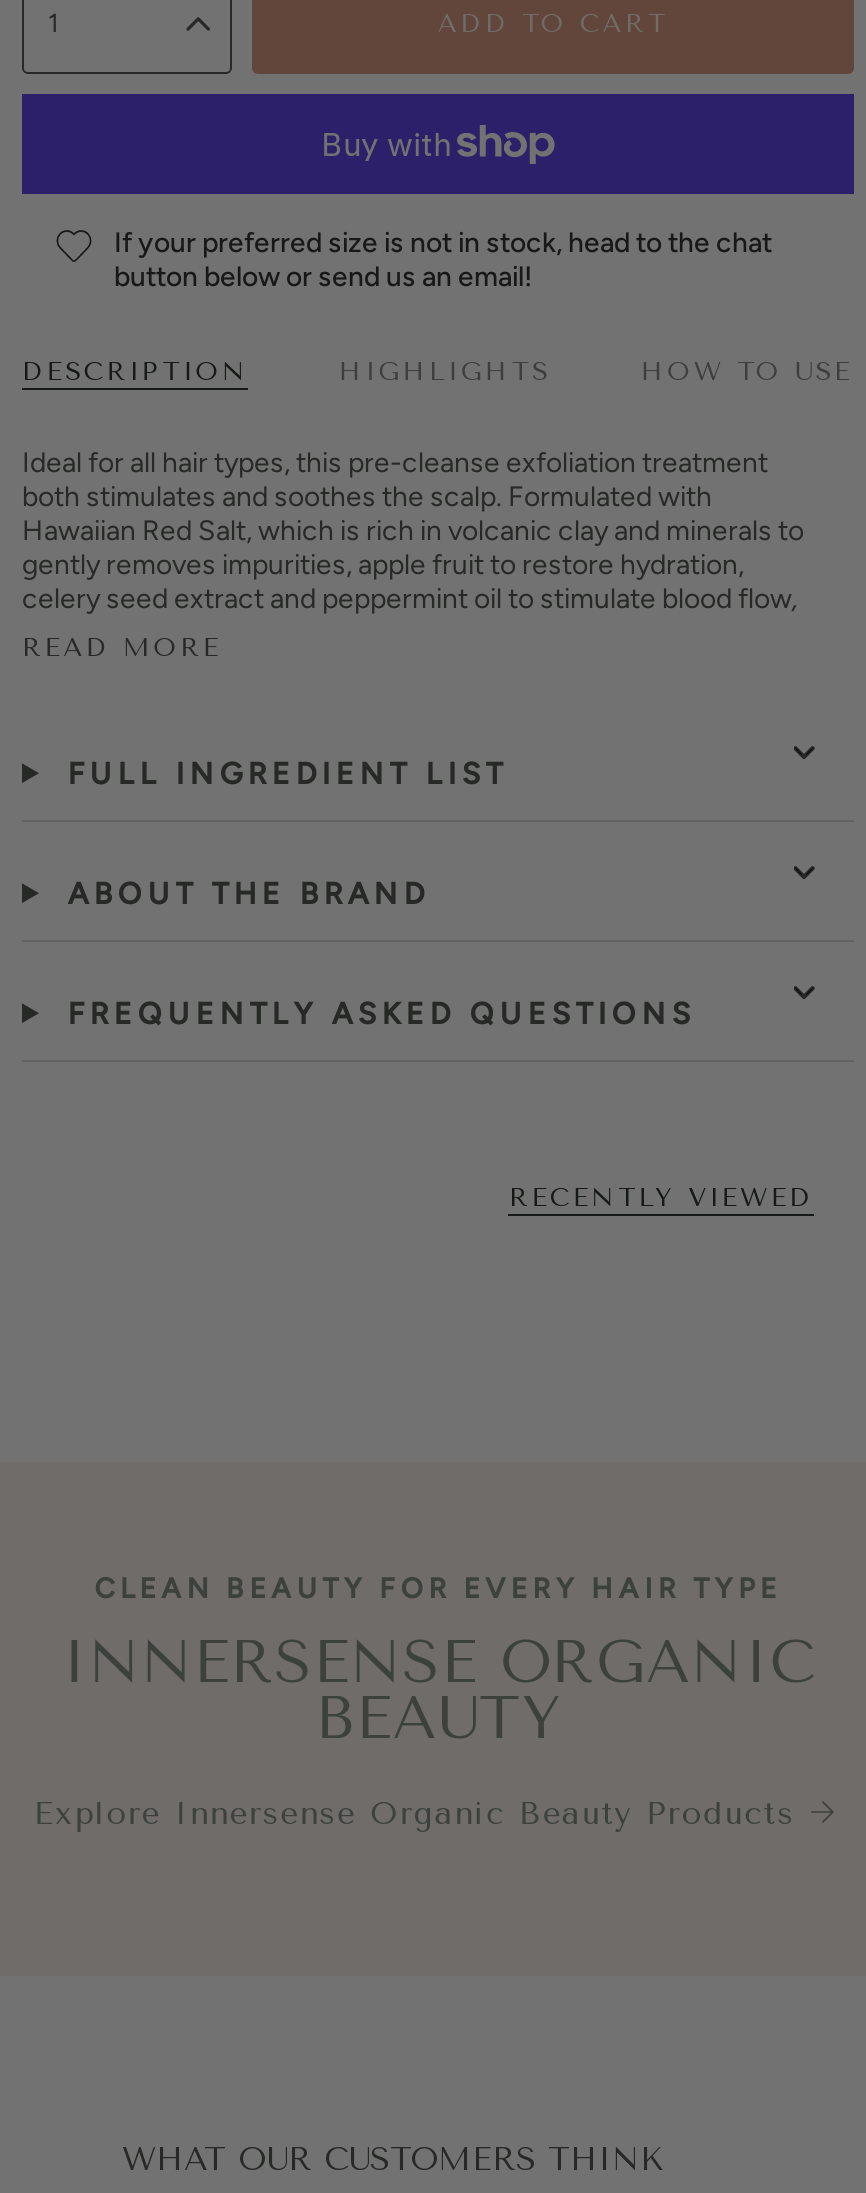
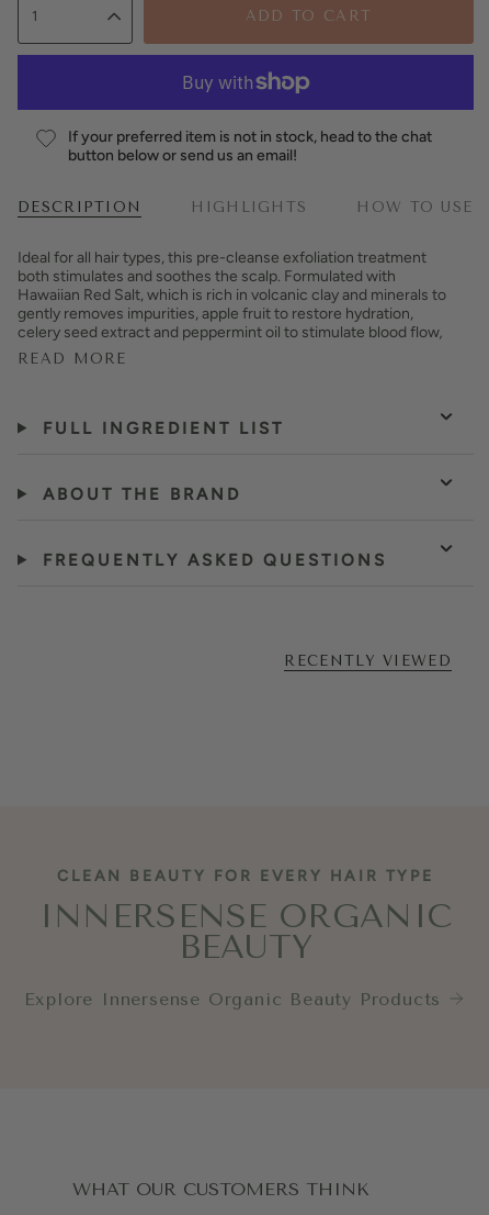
[114,226,772,260] If your preferred size is not in stock, head to the chat -> [68,127,432,146] If your preferred item is not in stock, head to the chat

